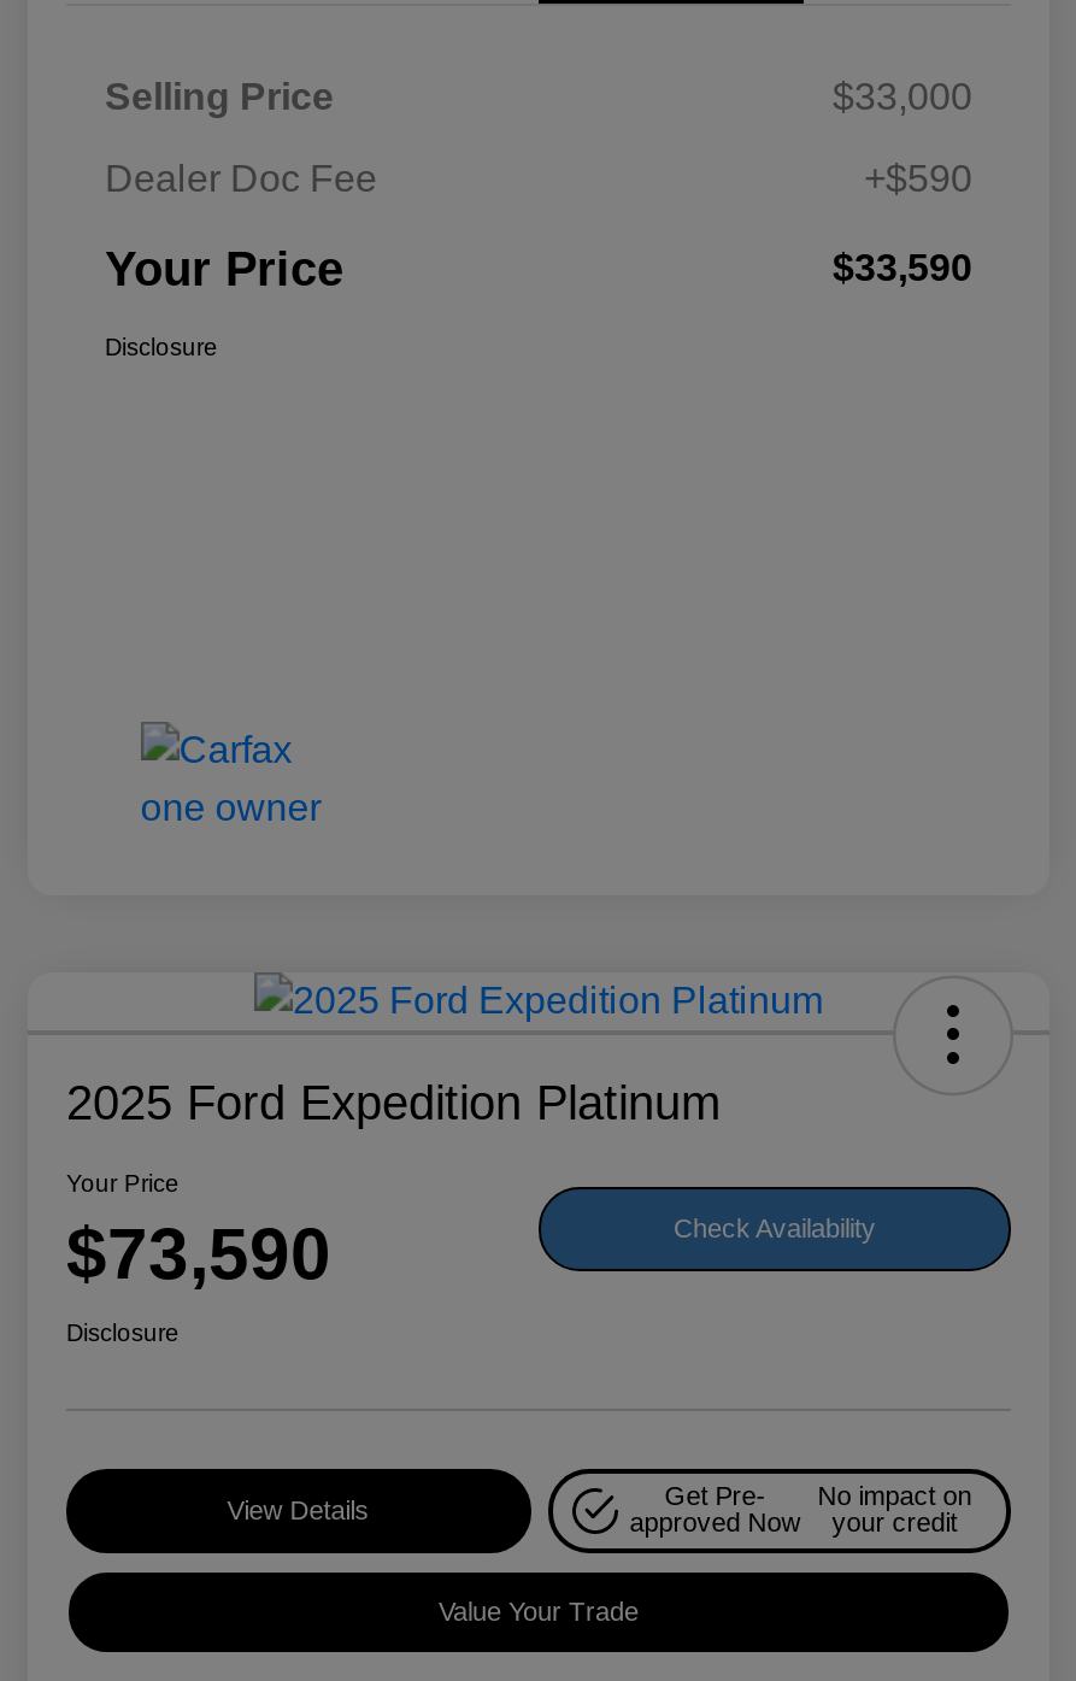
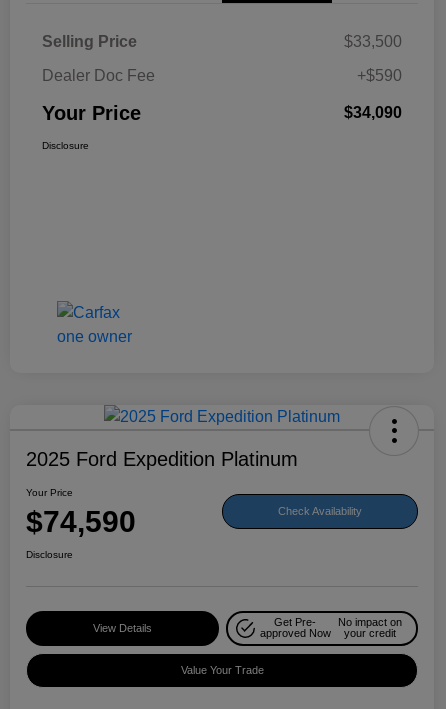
[833,75,972,116] $33,000 -> [344,33,402,50] $33,500
[833,247,972,288] $33,590 -> [344,104,402,121] $34,090
[66,1213,331,1293] $73,590 -> [26,505,136,538] $74,590

